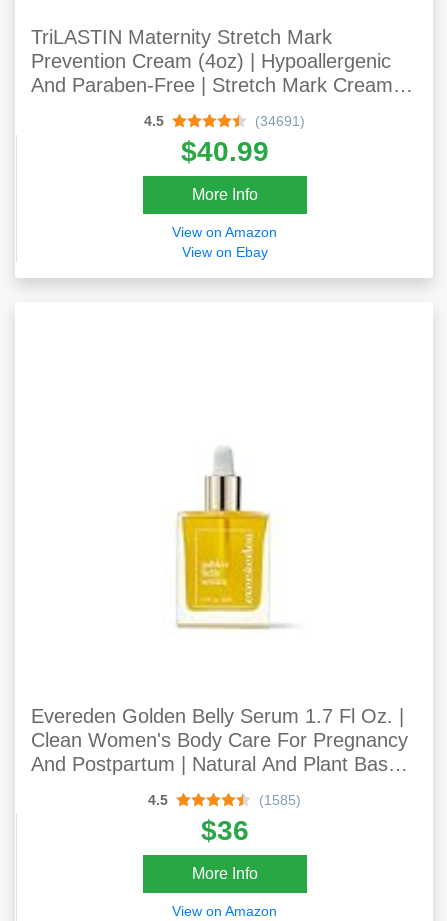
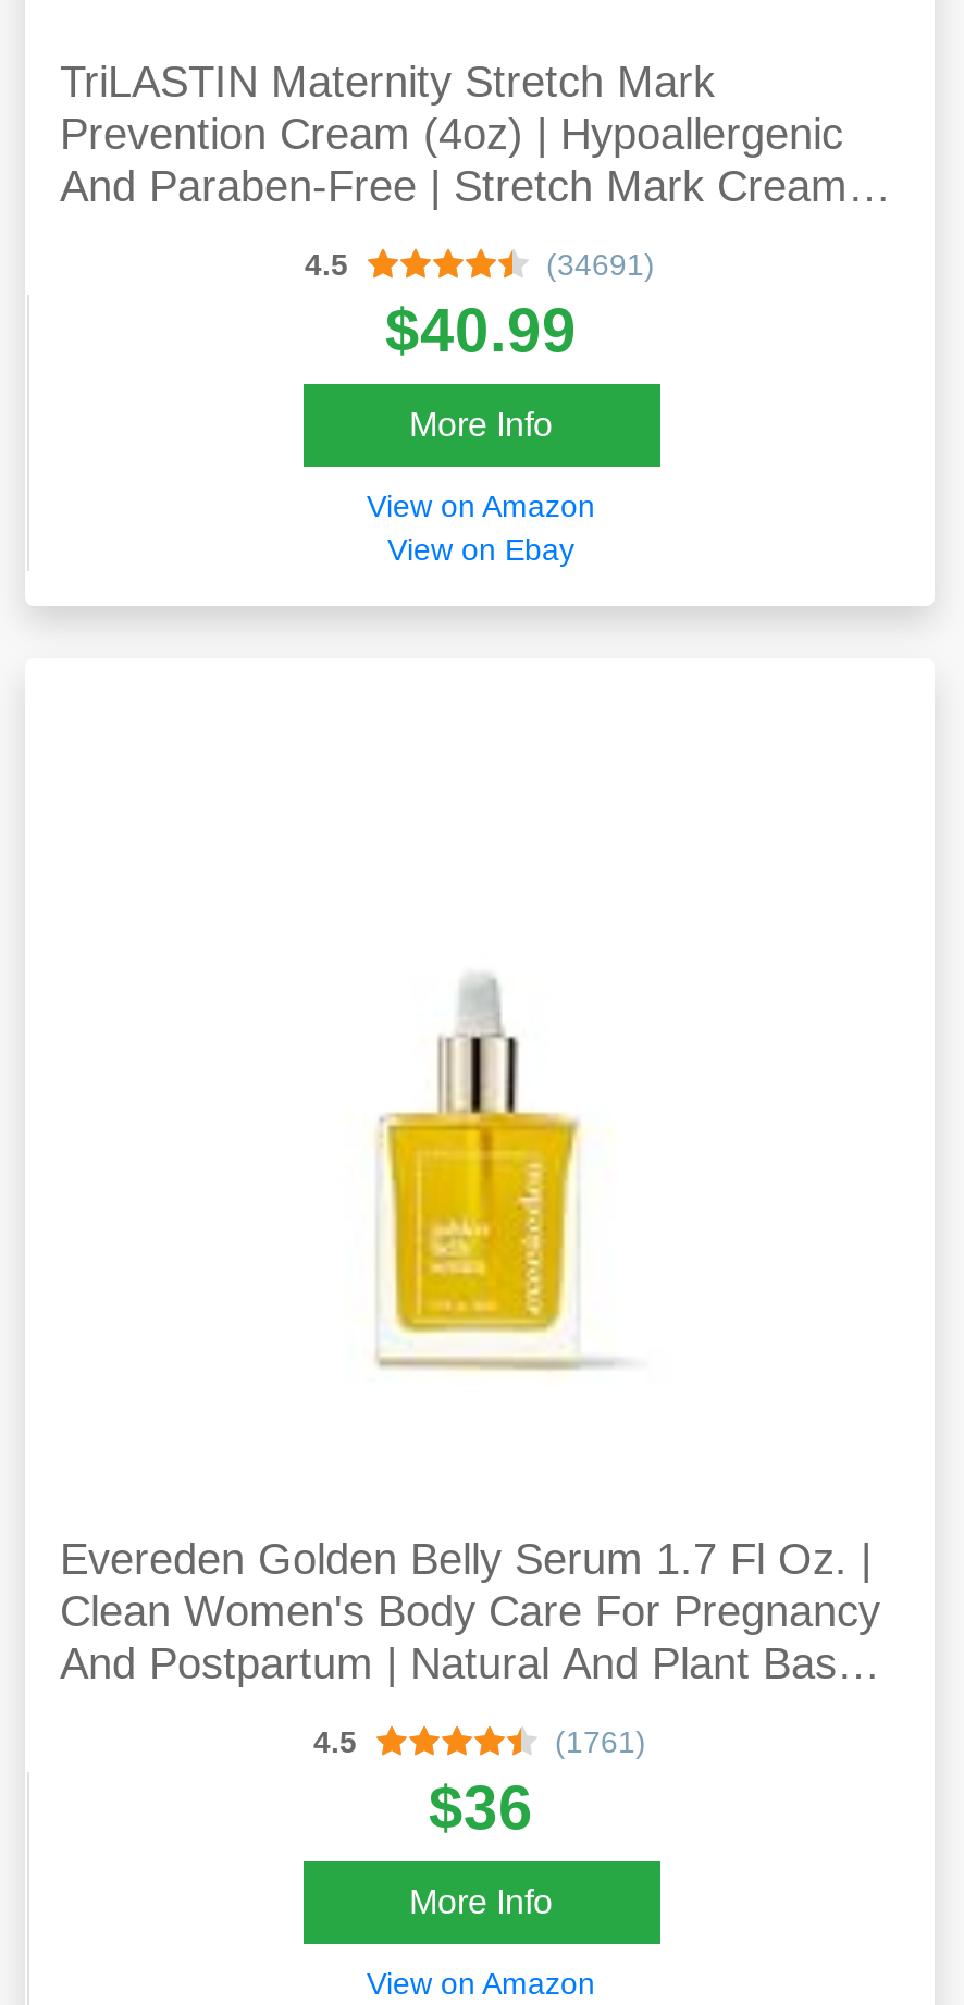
[258,792,300,808] (1585) -> [555,1724,646,1759] (1761)

